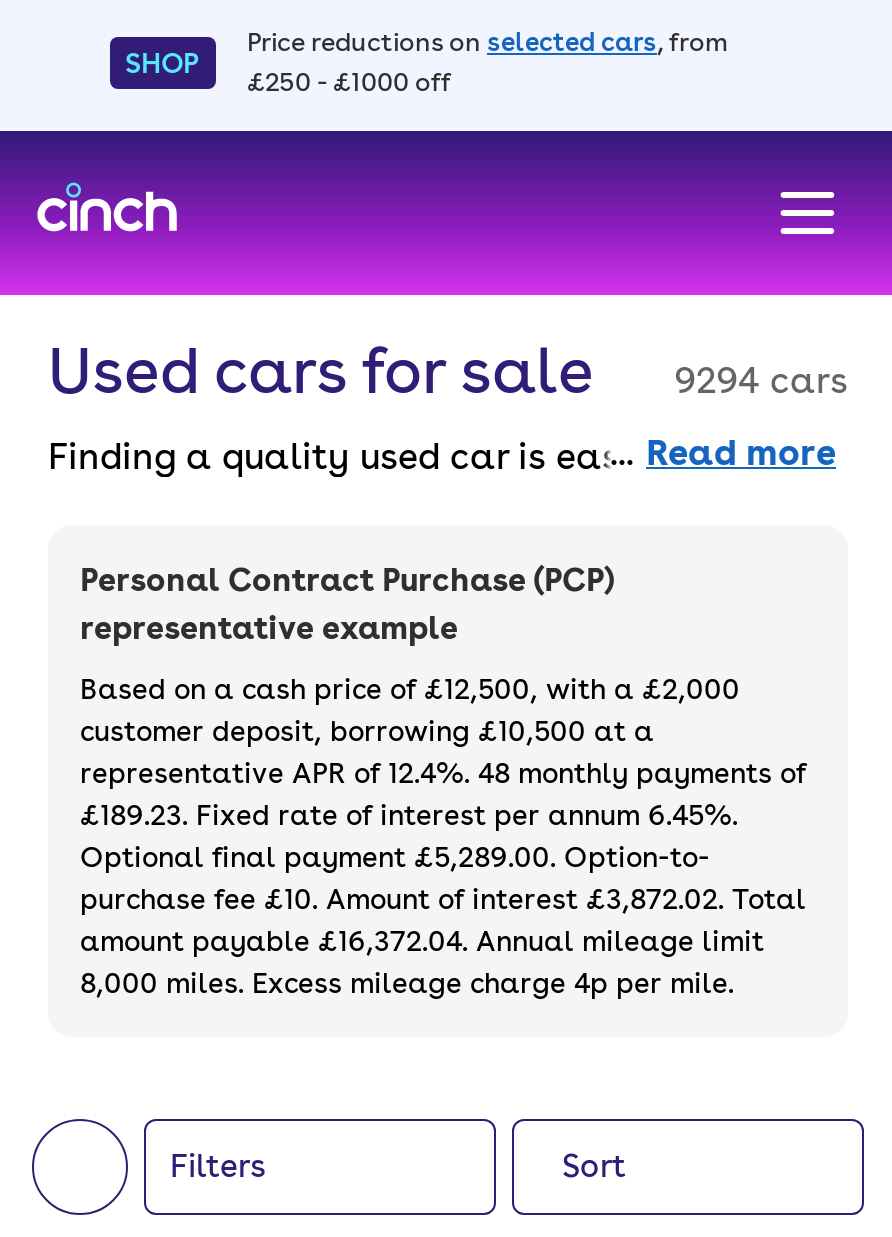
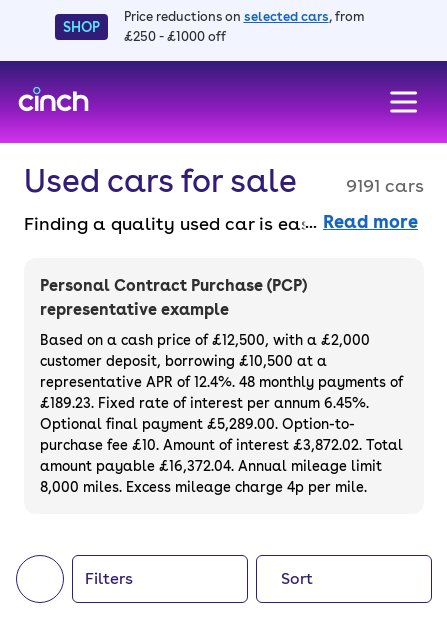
[674,359,848,401] 9294 cars -> [346,175,424,196] 9191 cars

